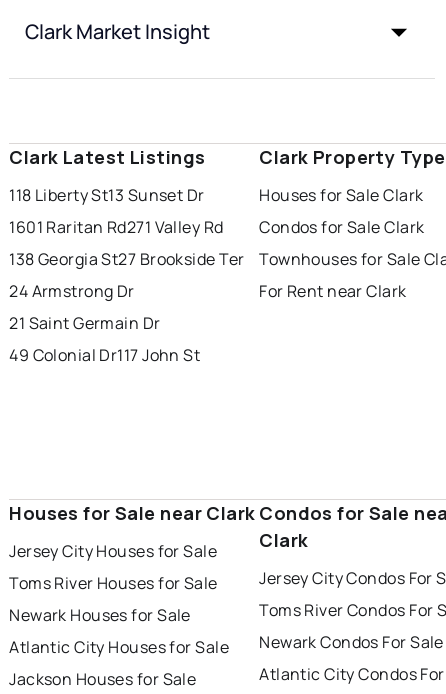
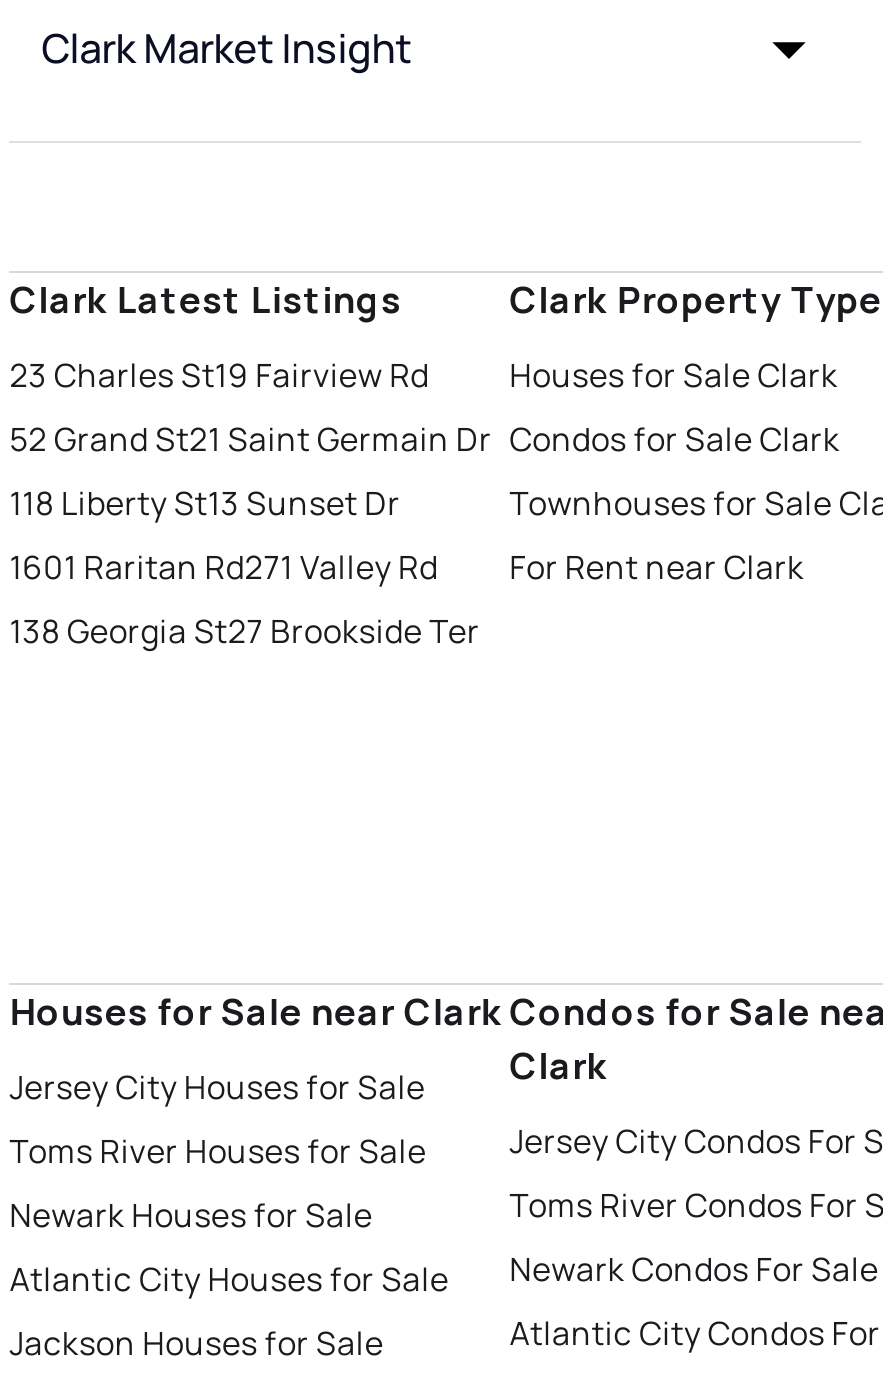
moved [9,184,244,270] -> [9,481,480,653]: 118 Liberty St13 Sunset Dr | 1601 Raritan Rd271 Valley Rd | 138 Georgia St27 Brookside Ter
none -> [9,353,492,461] 23 Charles St19 Fairview Rd | 52 Grand St21 Saint Germain Dr
[9,280,200,366] 24 Armstrong Dr | 21 Saint Germain Dr | 49 Colonial Dr 117 John St -> none

